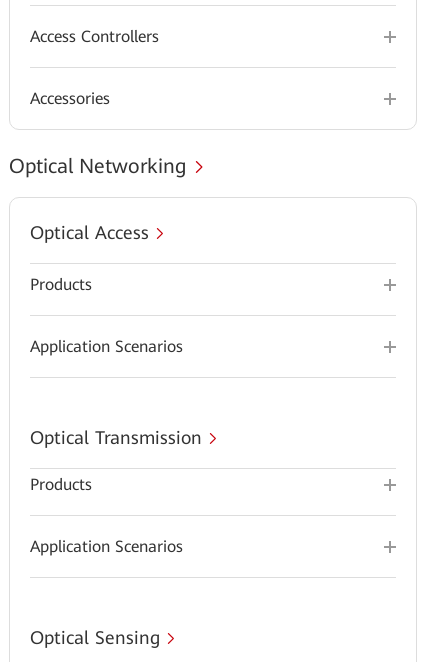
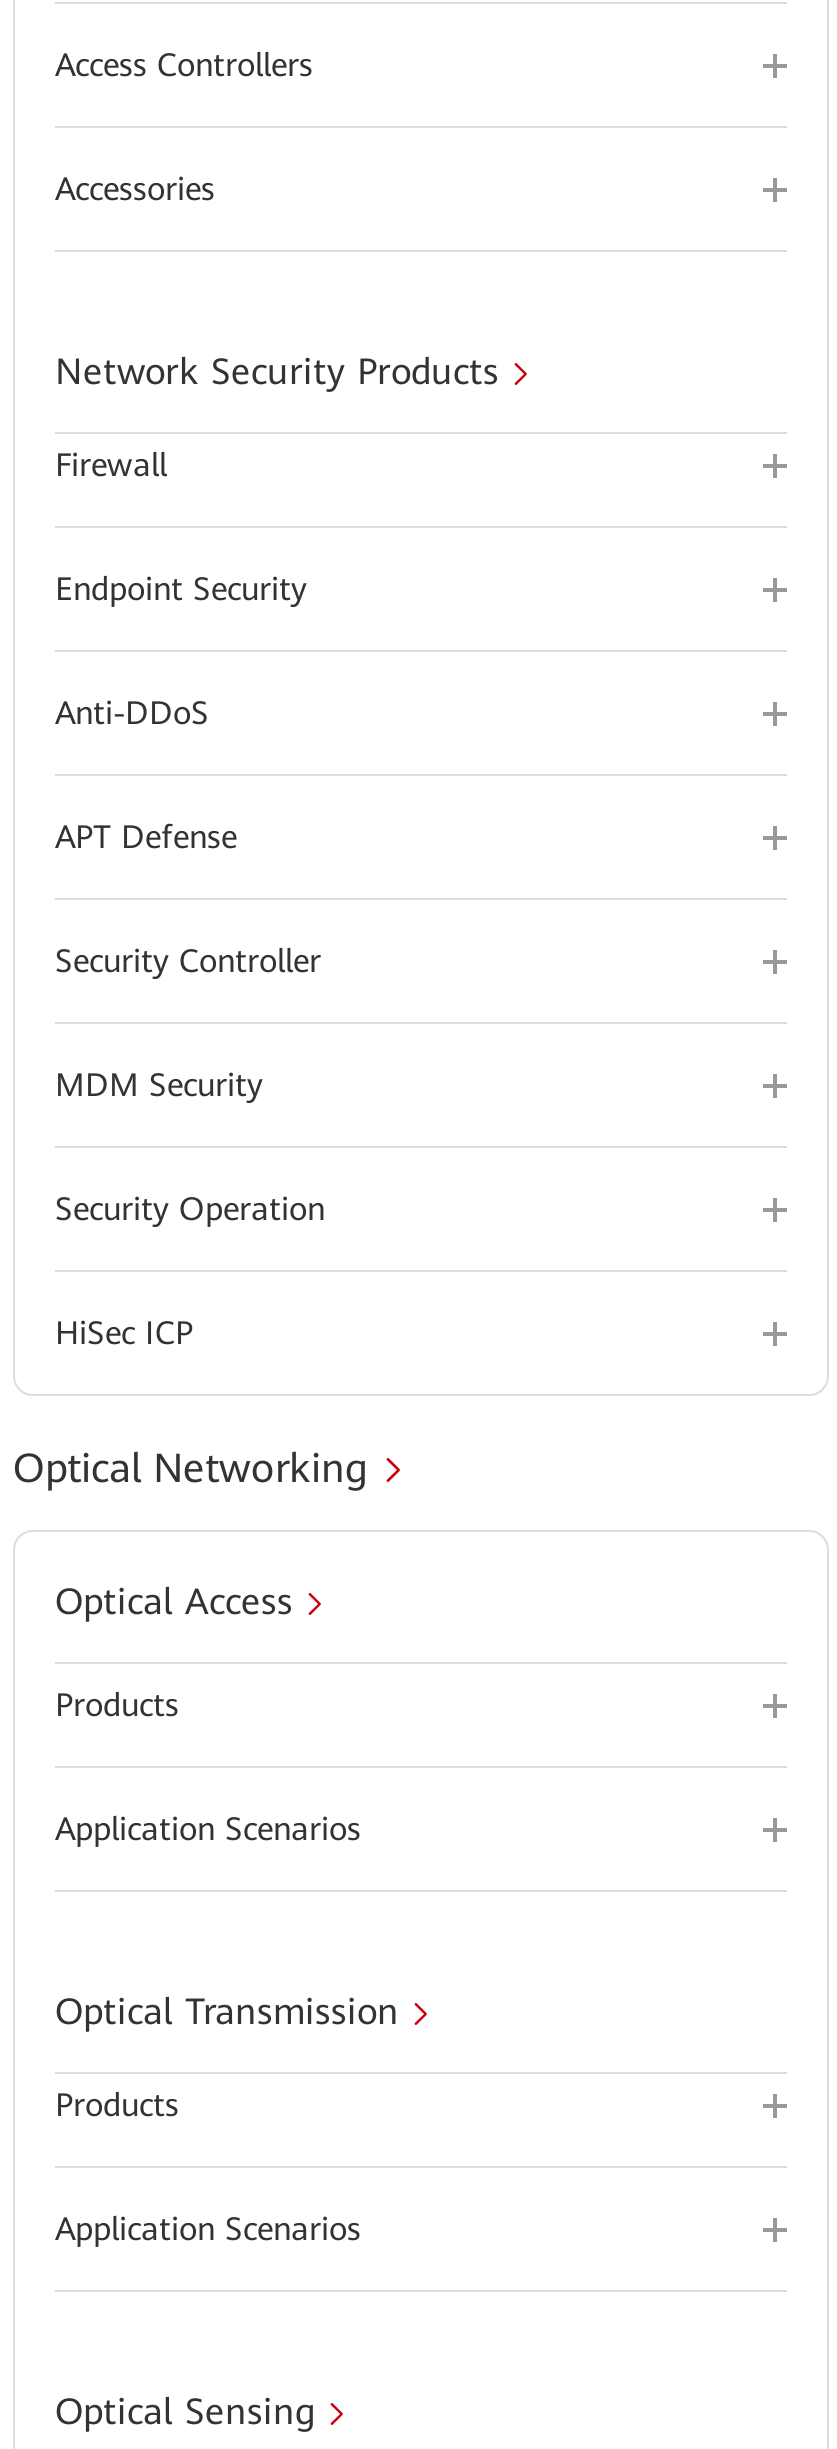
none -> [55,350,499,1352] Network Security Products | Firewall | Endpoint Security | Anti-DDoS | APT Defense | Security Controller | MDM Security | Security Operation | HiSec ICP

